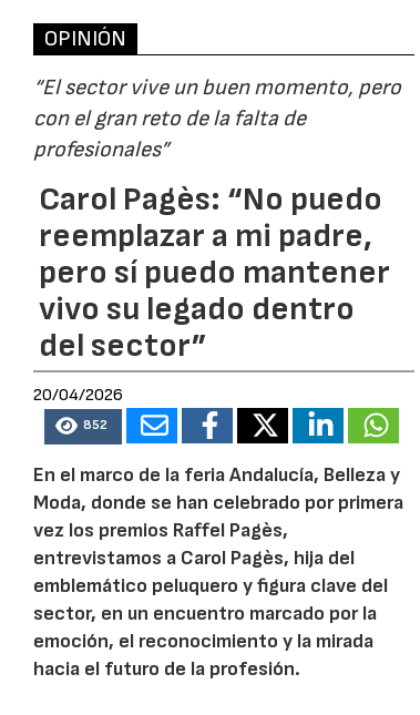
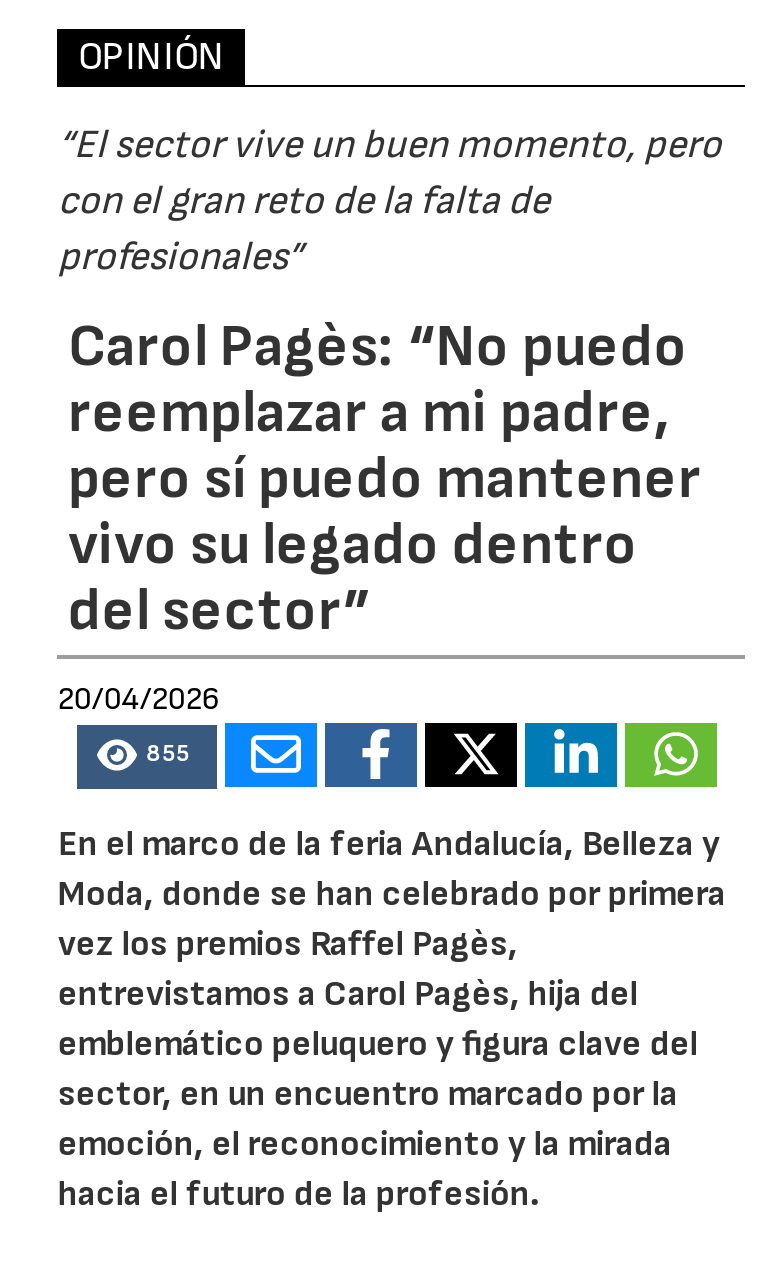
[83,417,107,433] 852 -> [146,739,190,769] 855

